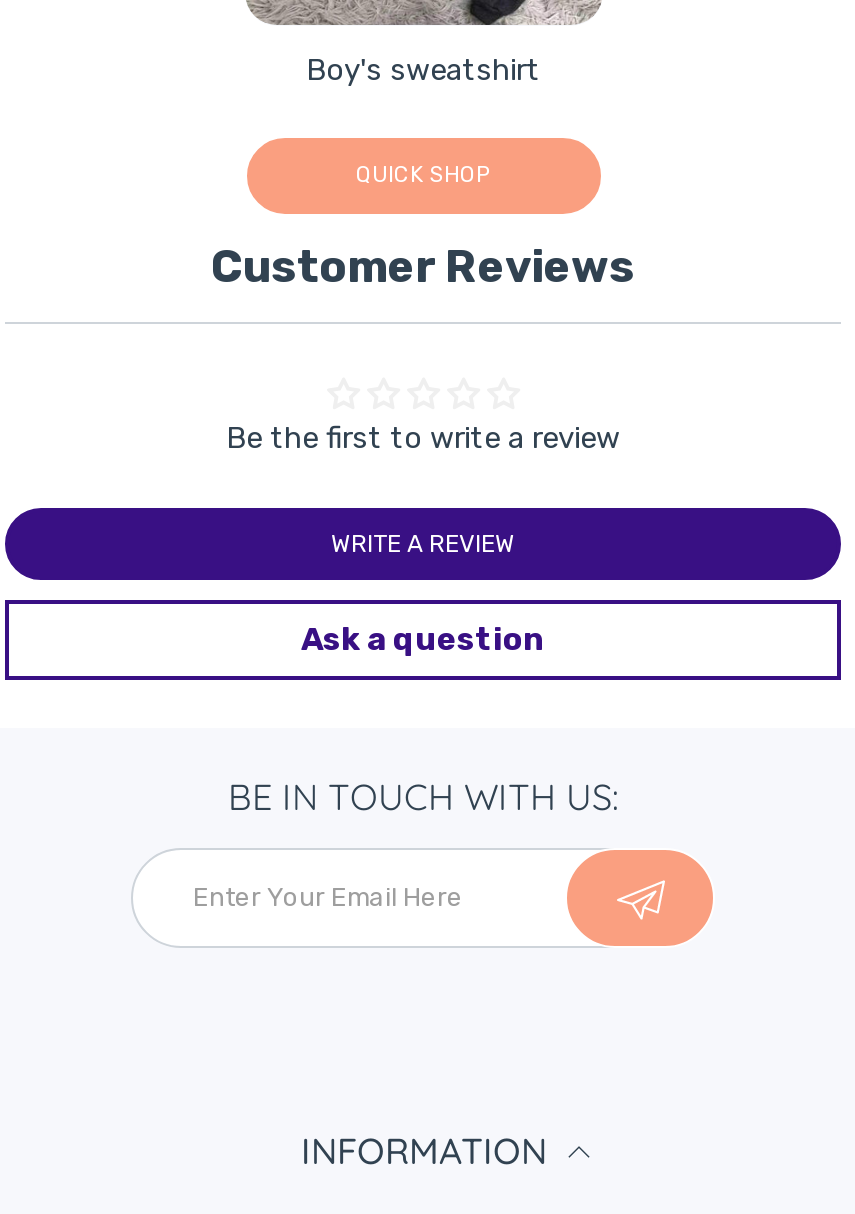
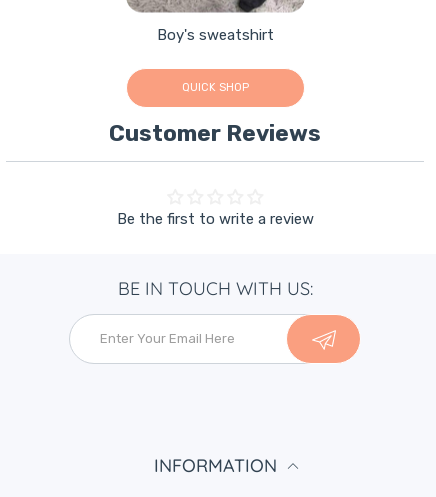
[301,529,545,657] WRITE A REVIEW | Ask a question -> none

